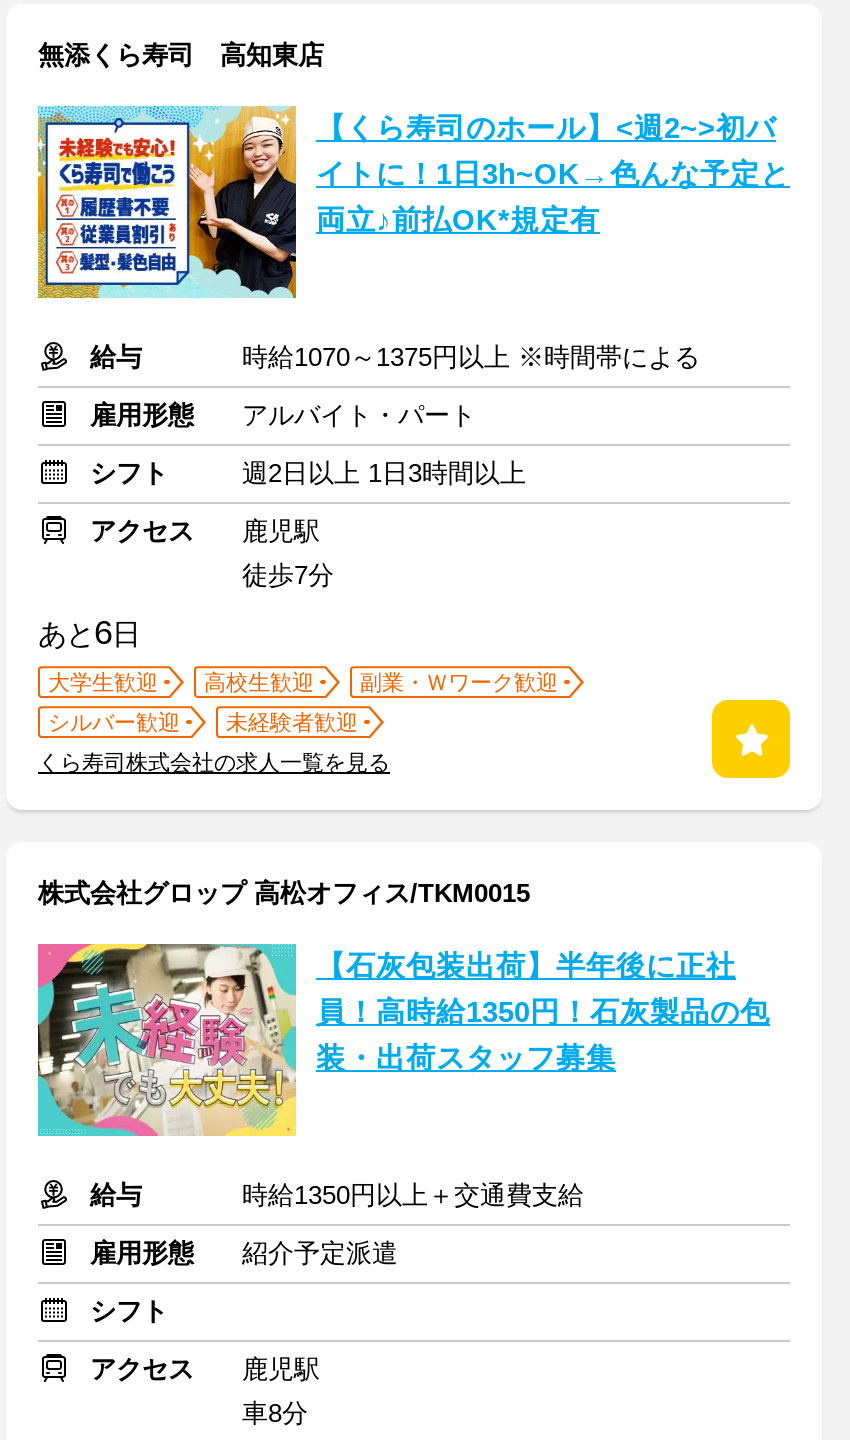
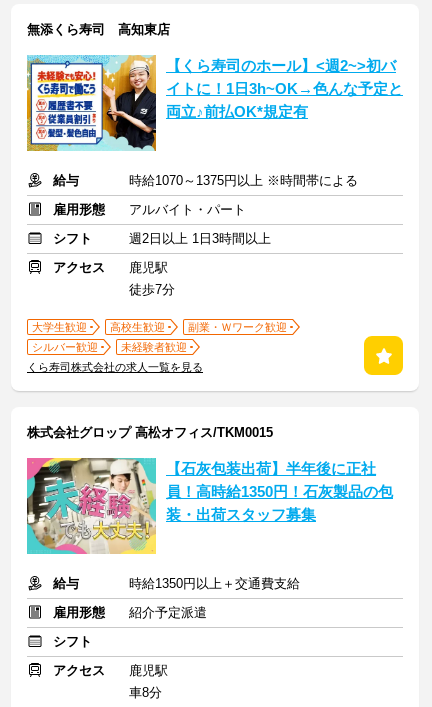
[38,614,140,652] あと6日 -> none

